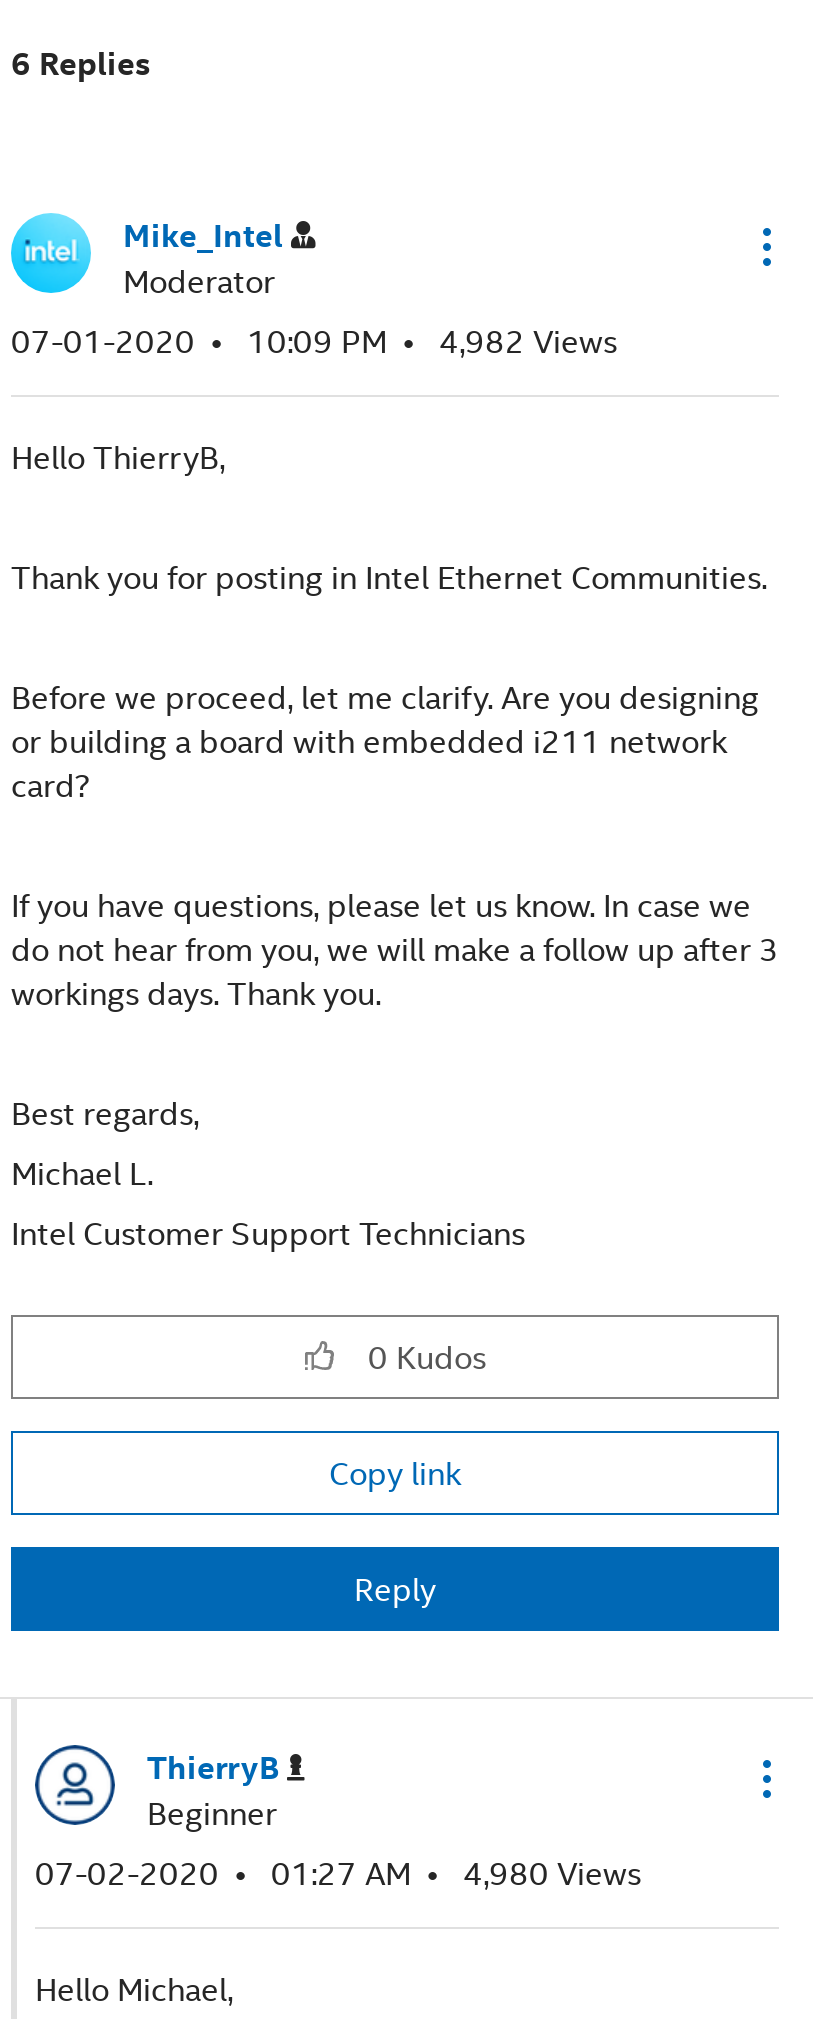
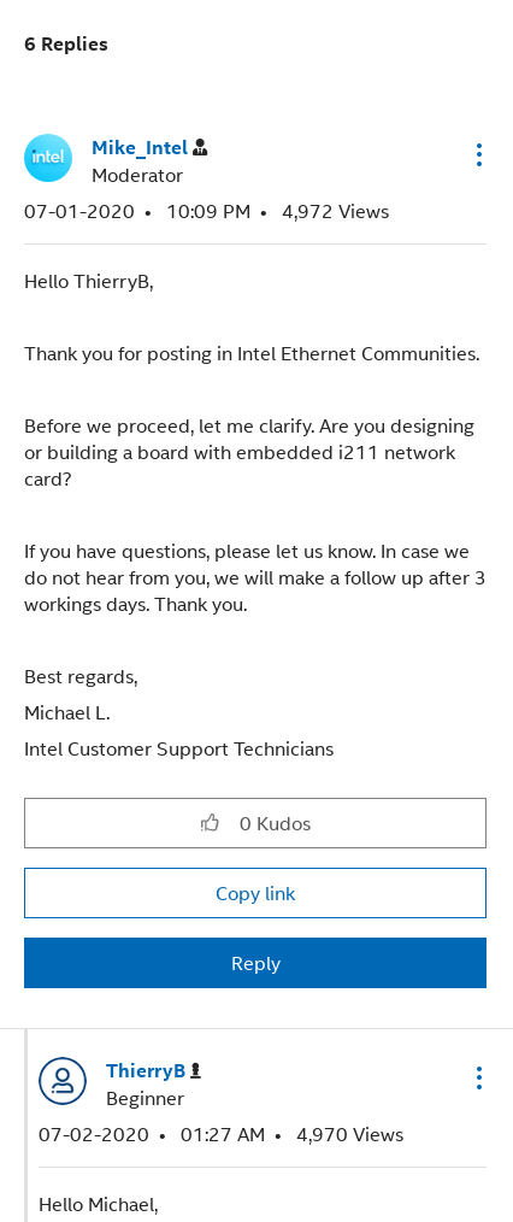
[11,317,617,363] 07-01-2020 10:09 PM 4,982 Views -> [24,196,389,224] 07-01-2020 10:09 PM 4,972 Views
[35,1849,641,1895] 07-02-2020 01:27 AM 4,980 Views -> [39,1120,403,1147] 07-02-2020 01:27 AM 4,970 Views

